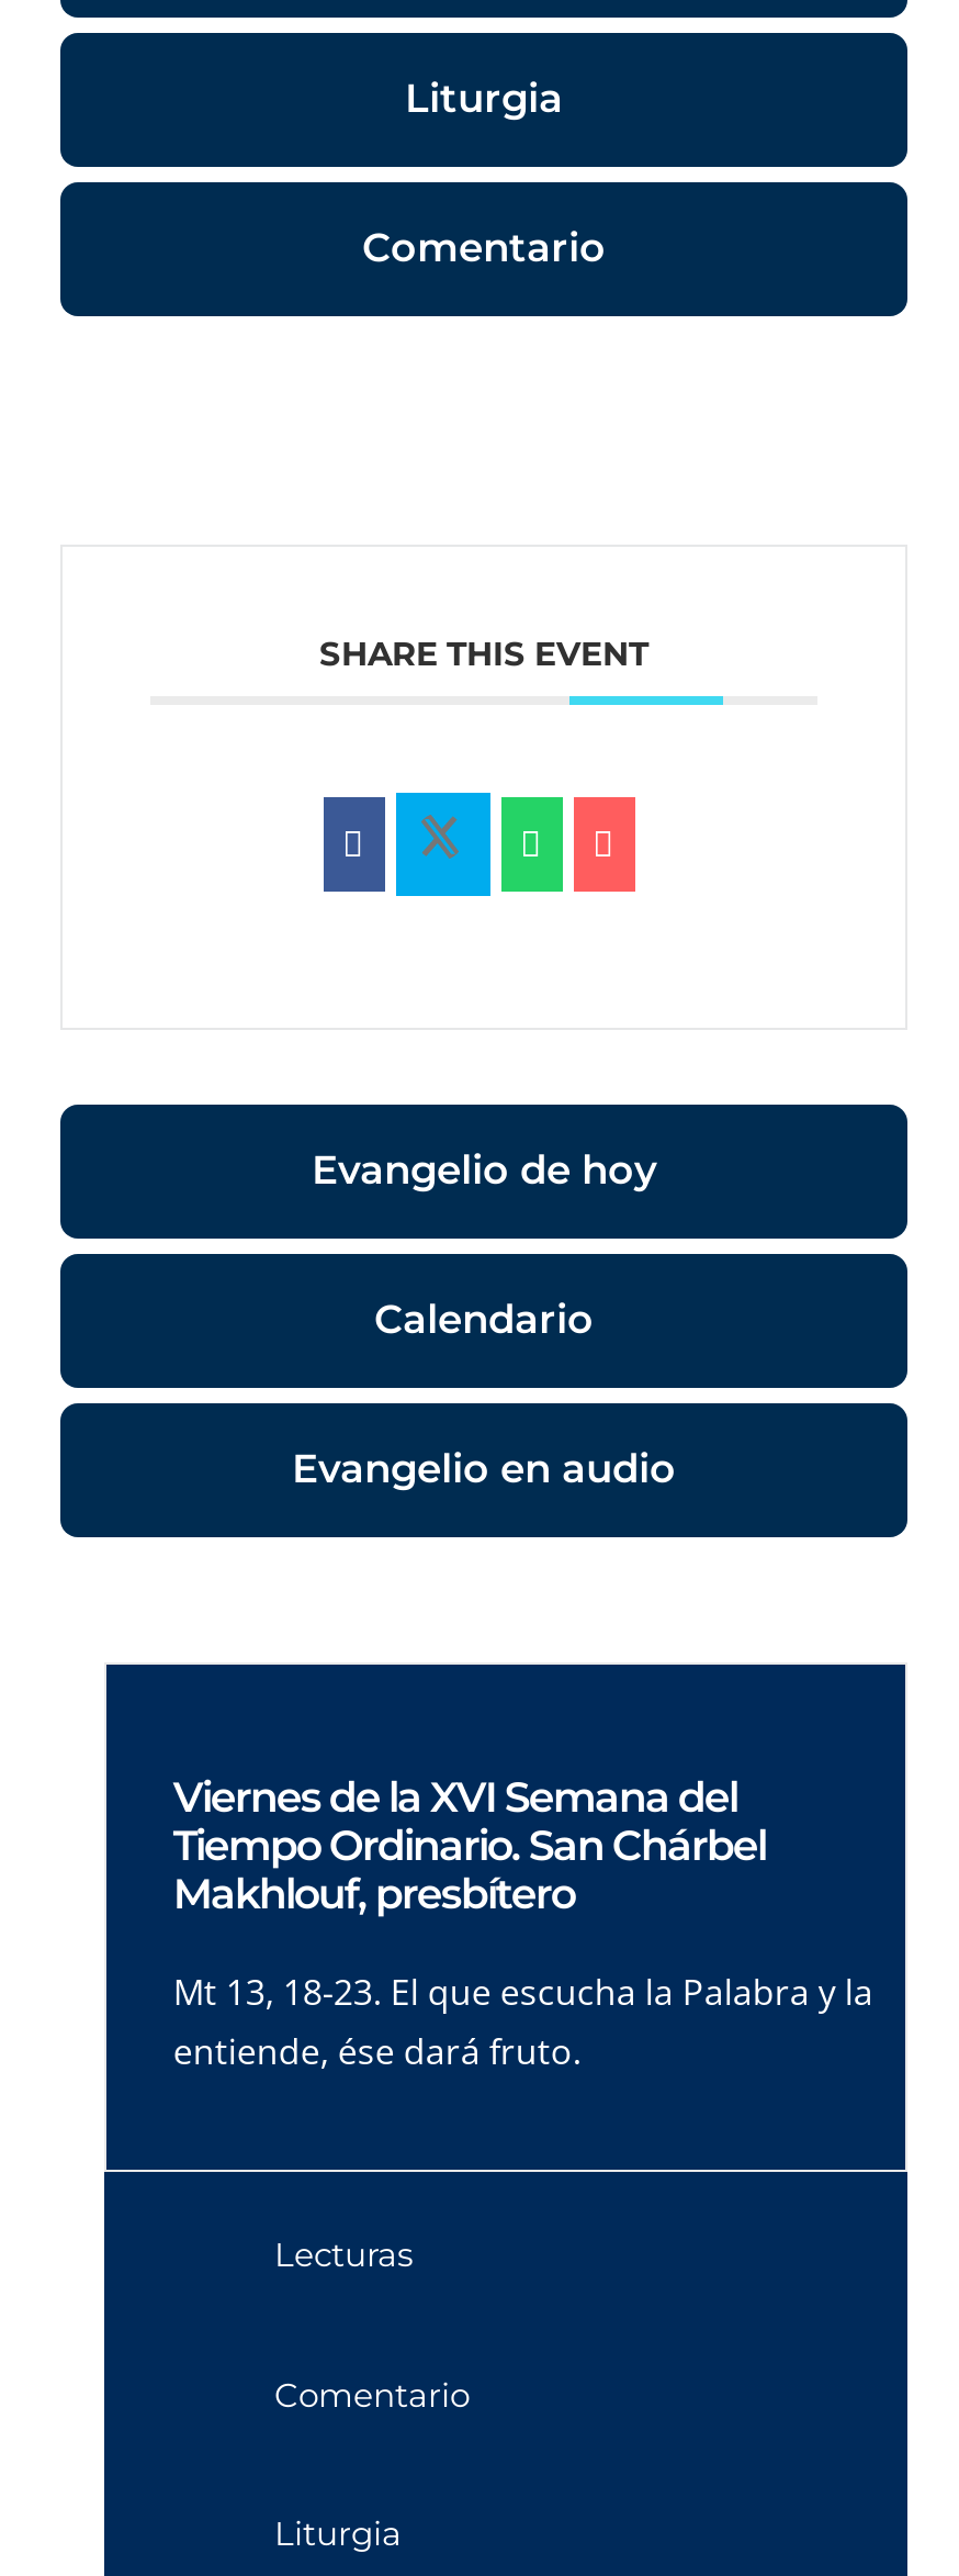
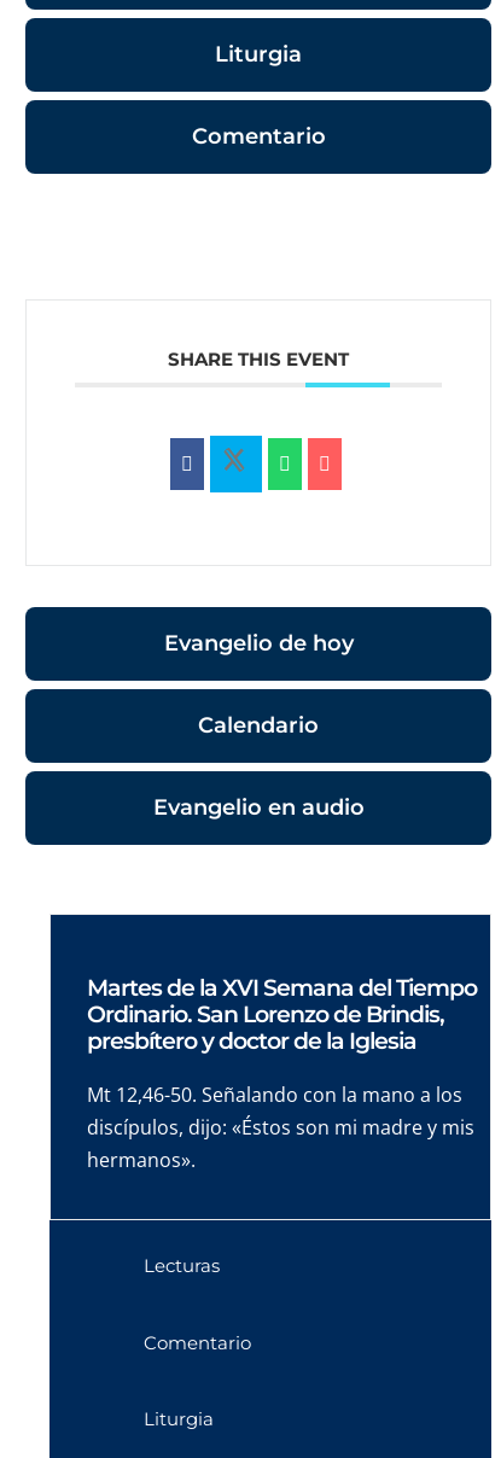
[173,1772,765,1919] Viernes de la XVI Semana del | Tiempo Ordinario. San Chárbel | Makhlouf, presbítero -> [87,974,477,1055] Martes de la XVI Semana del Tiempo | Ordinario. San Lorenzo de Brindis, | presbítero y doctor de la Iglesia
[173,1968,873,2075] Mt 13, 18-23. El que escucha la Palabra y la | entiende, ése dará fruto. -> [87,1081,475,1173] Mt 12,46-50. Señalando con la mano a los | discípulos, dijo: «Éstos son mi madre y mis | hermanos».

